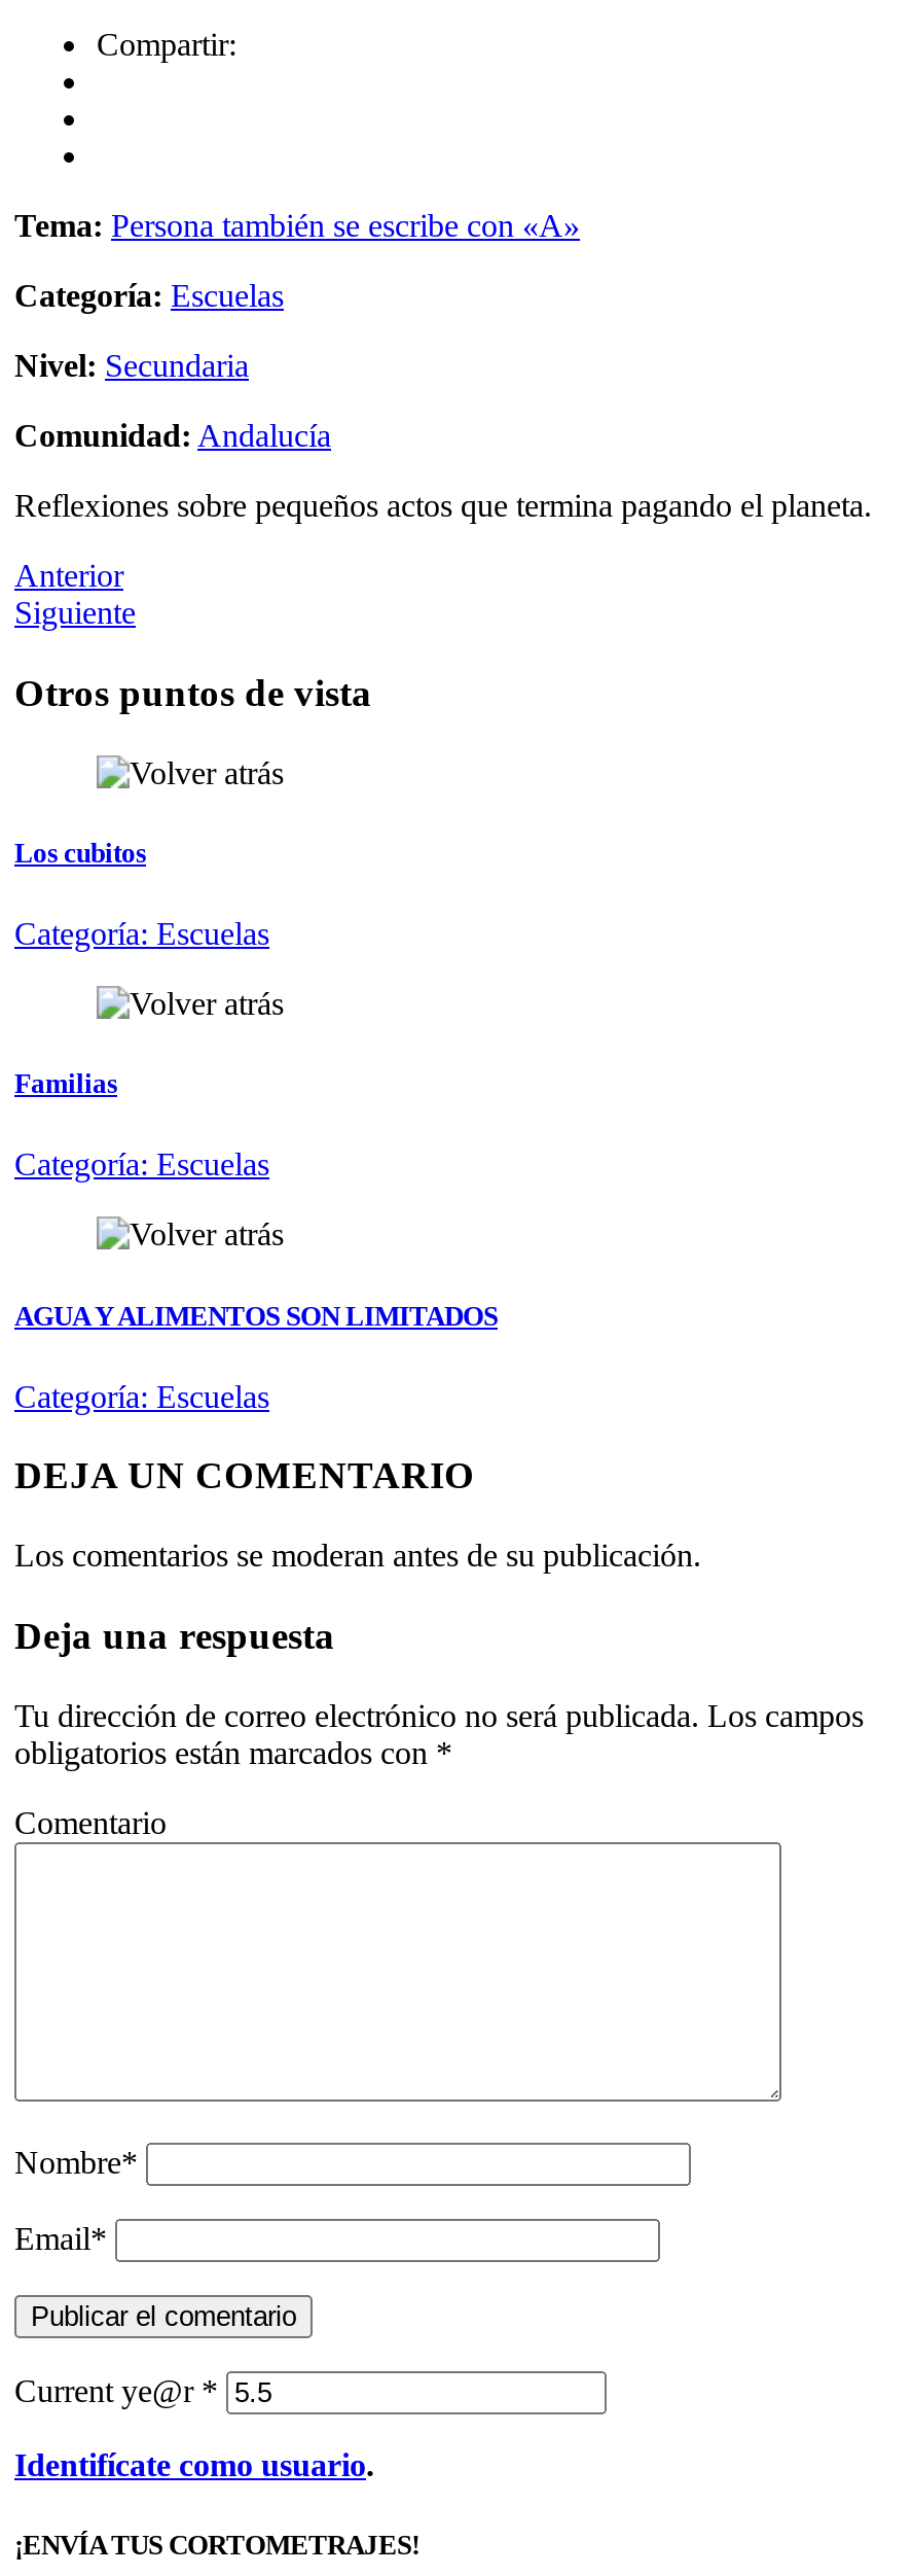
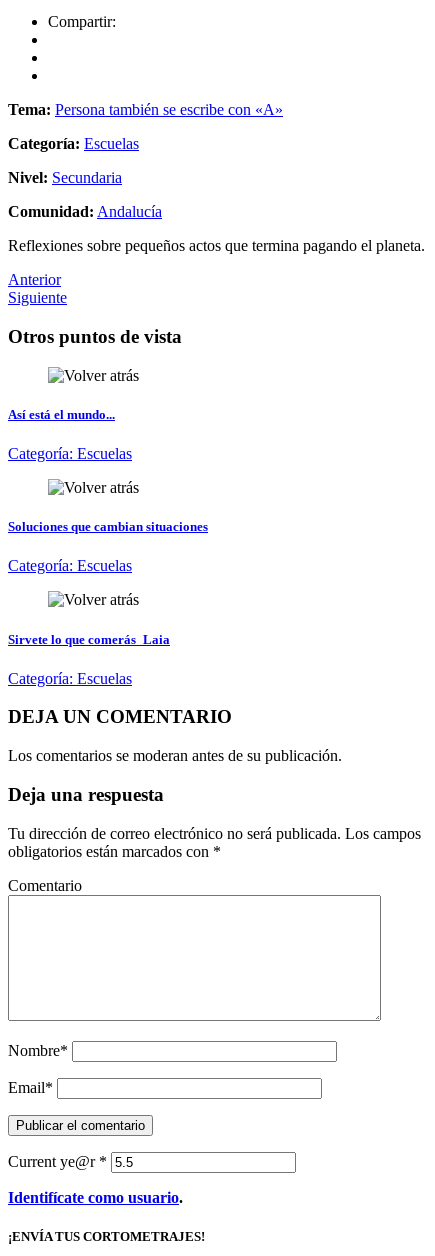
[14,838,146,868] Los cubitos -> [8,407,115,422] Así está el mundo...
[14,1069,117,1100] Familias -> [8,519,208,534] Soluciones que cambian situaciones
[14,1300,498,1331] AGUA Y ALIMENTOS SON LIMITADOS -> [8,631,170,646] Sirvete lo que comerás_Laia

